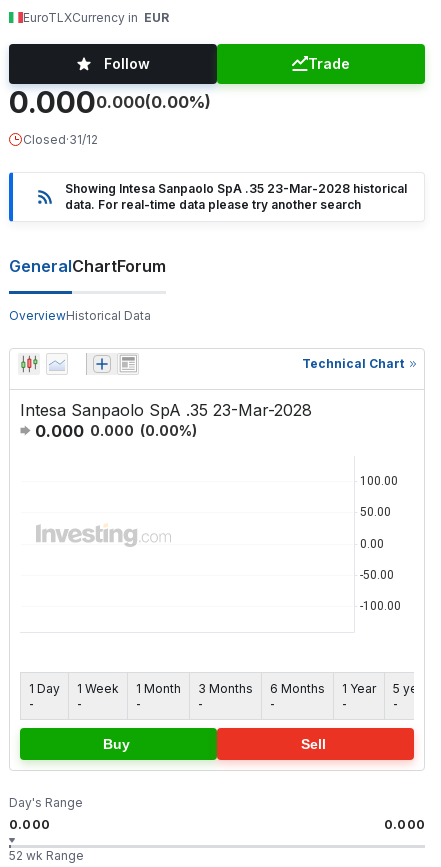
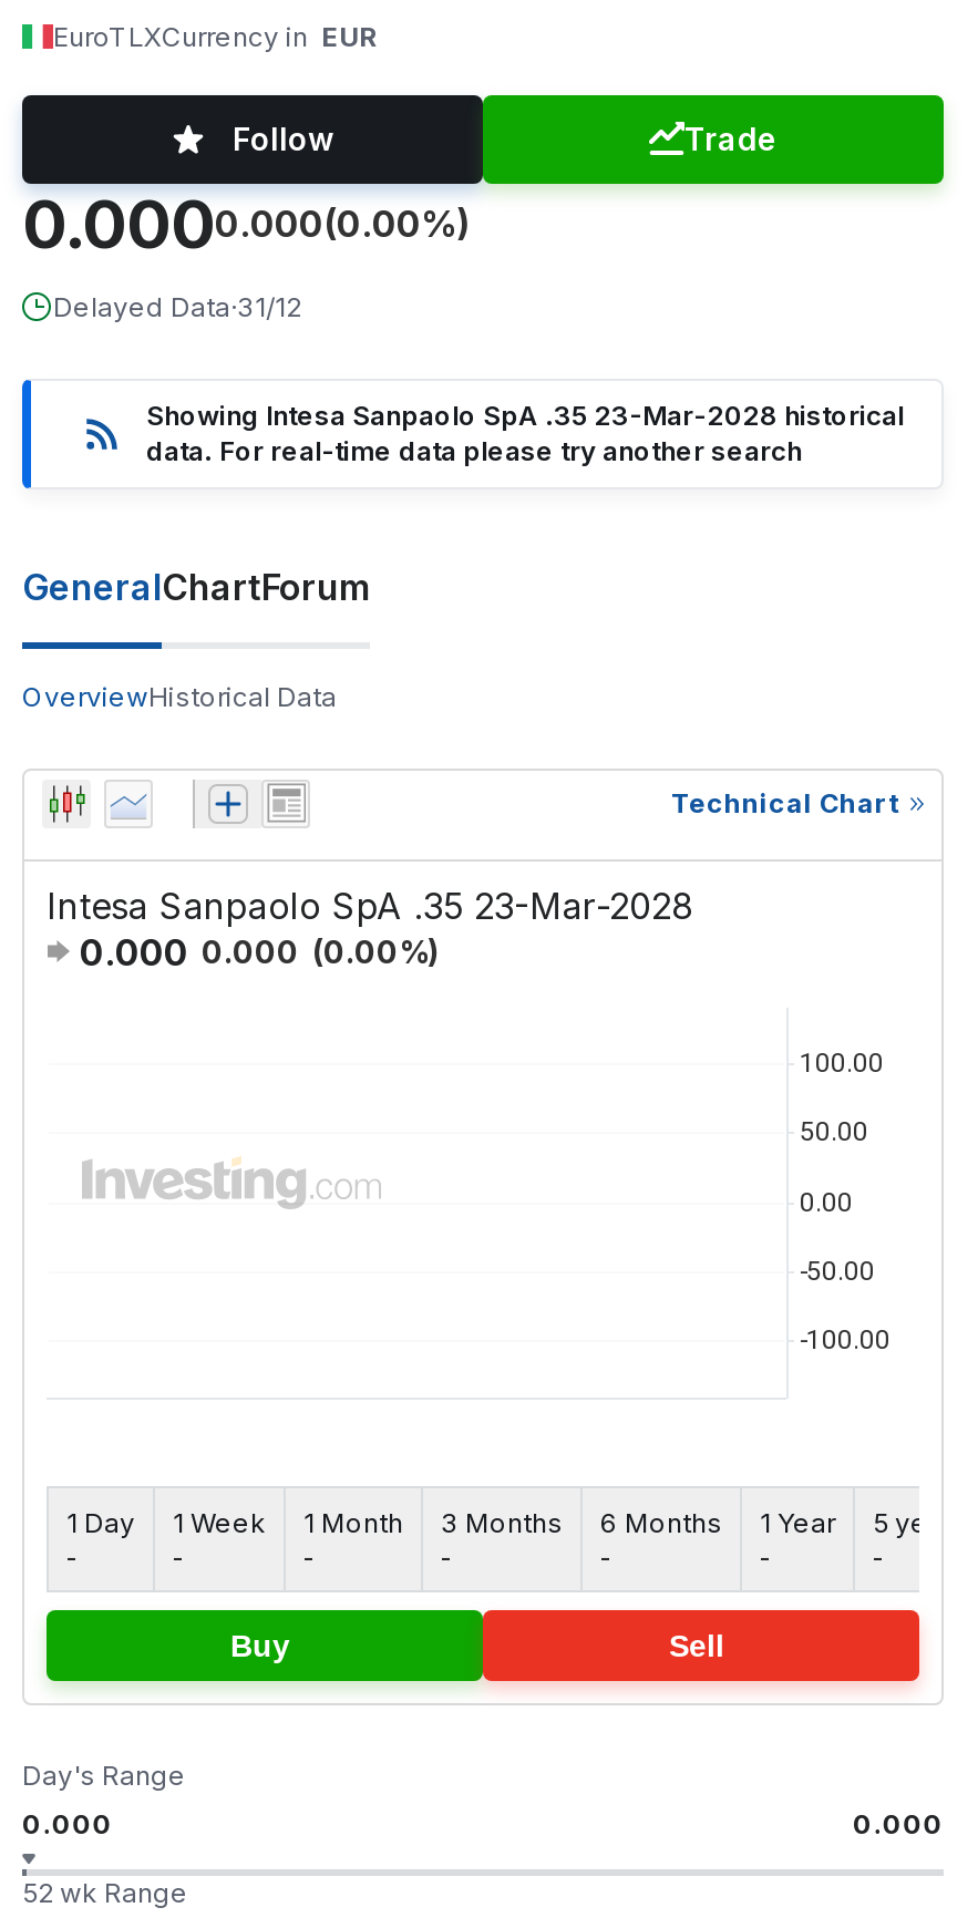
[23,132,98,147] Closed·31/12 -> [53,290,301,323] Delayed Data·31/12

